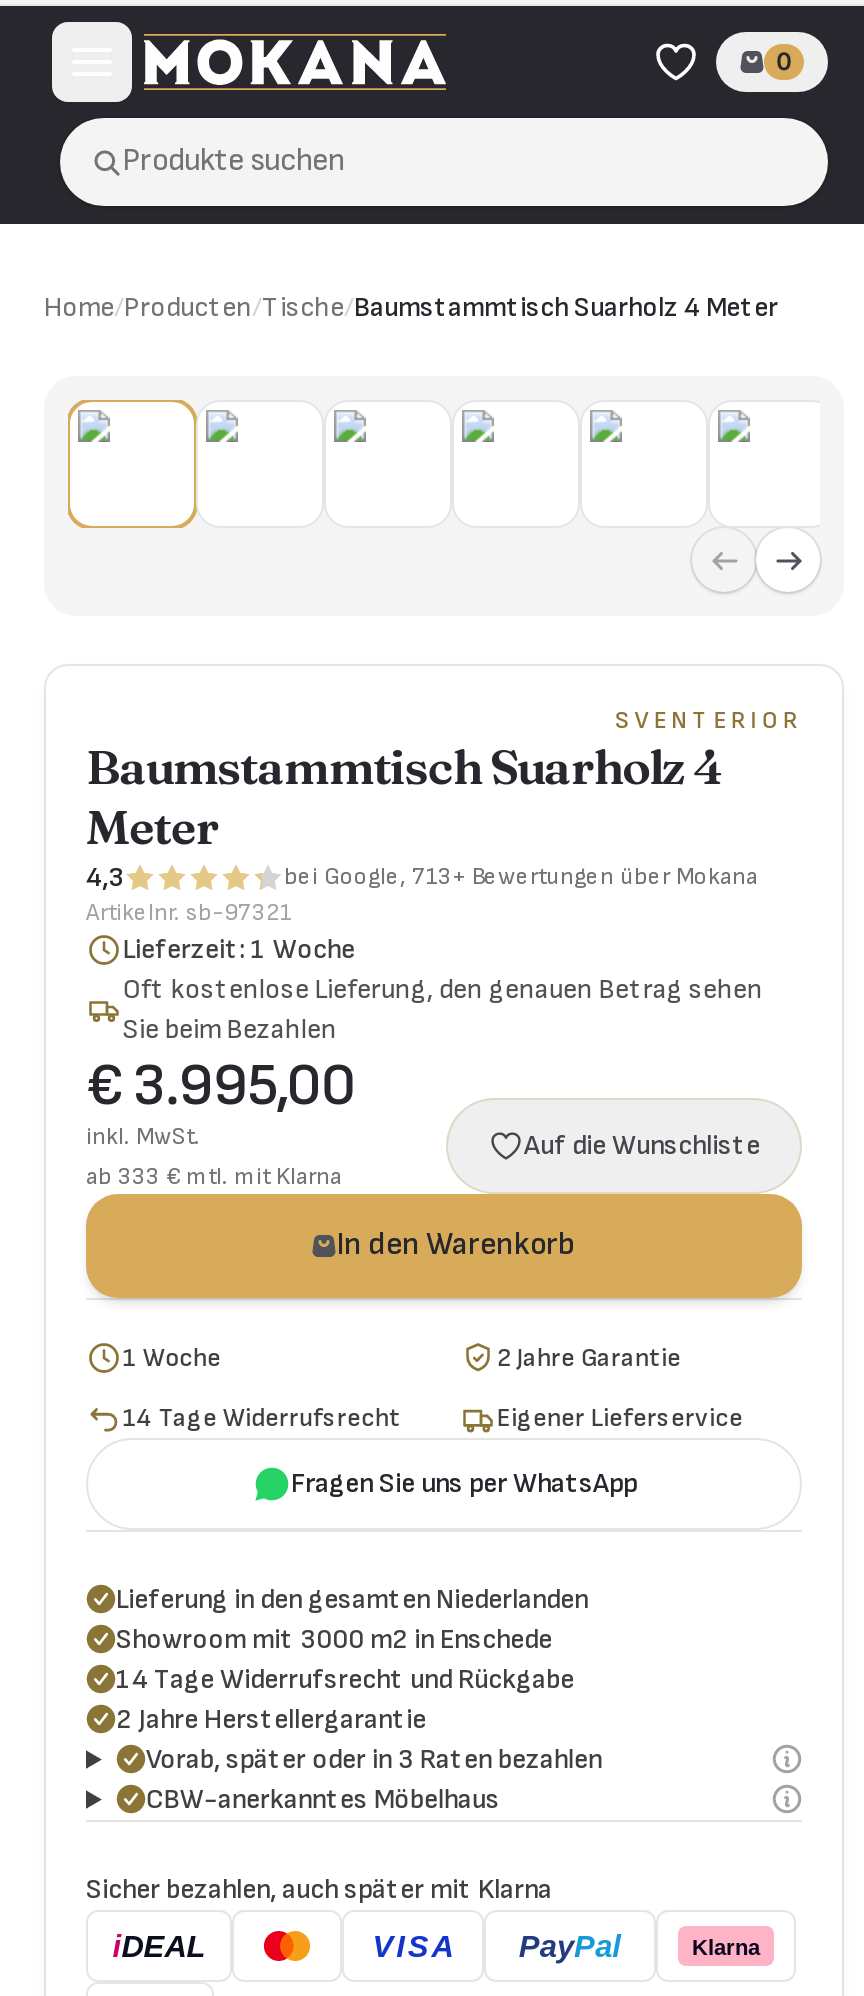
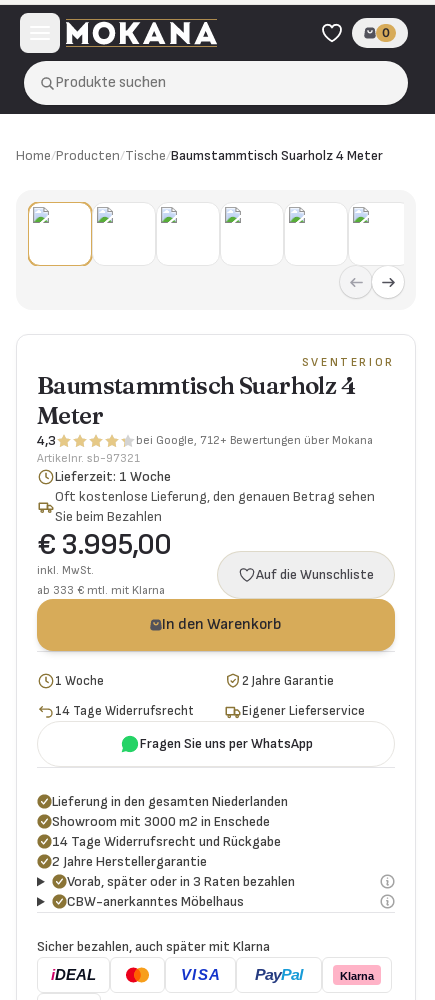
[284,862,758,892] bei Google, 713+ Bewertungen über Mokana -> [136,433,373,448] bei Google, 712+ Bewertungen über Mokana

